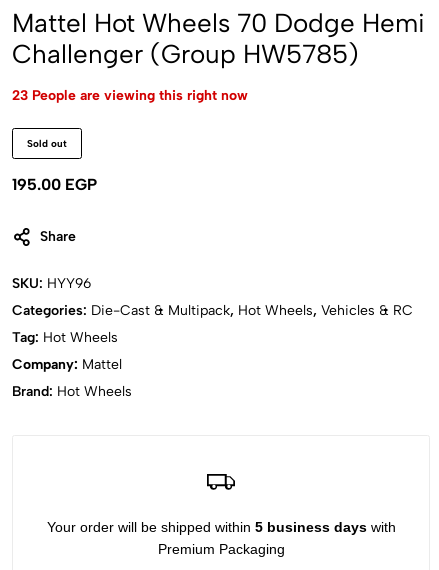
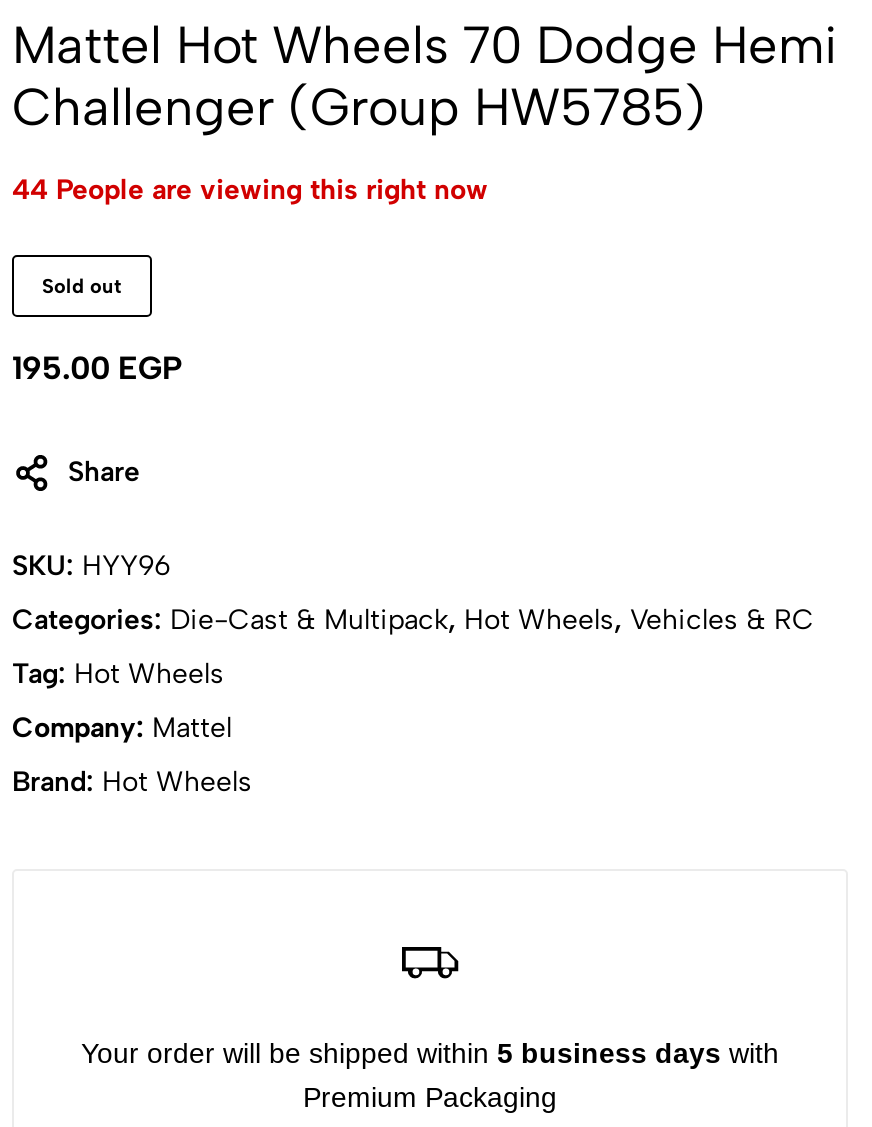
[12,87,248,104] 23 People are viewing this right now -> [12,173,488,207] 44 People are viewing this right now

